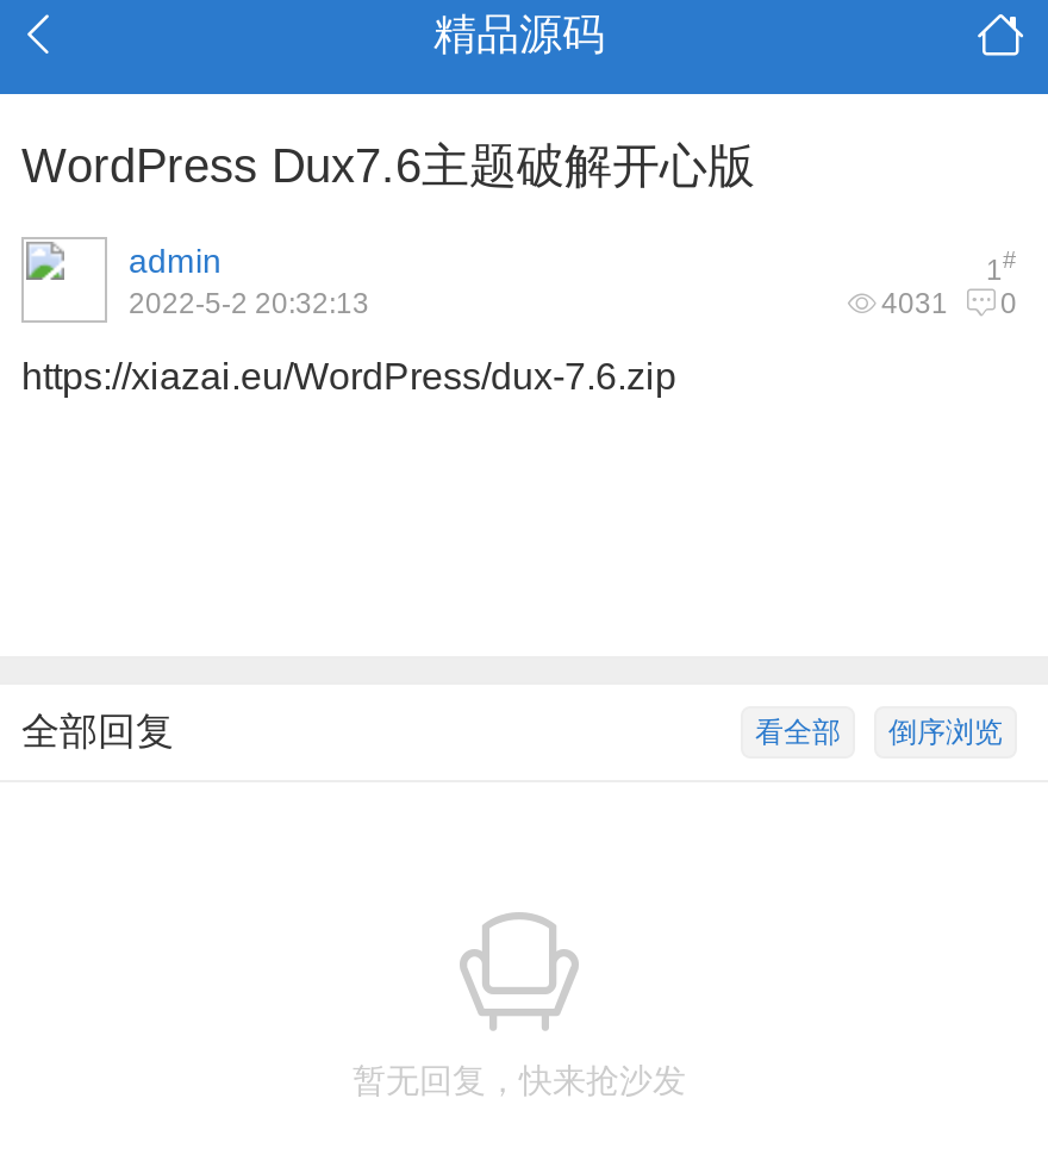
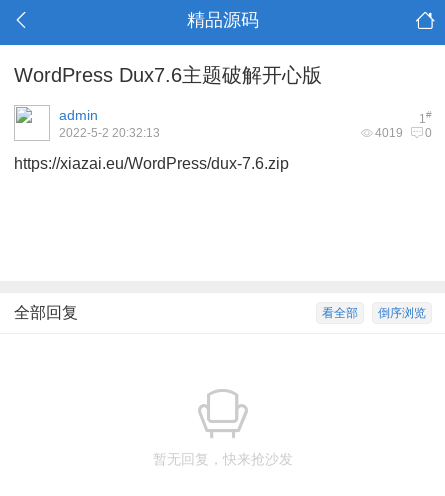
[881,287,1017,320] 4031 0 -> [375,126,432,140] 4019 0

